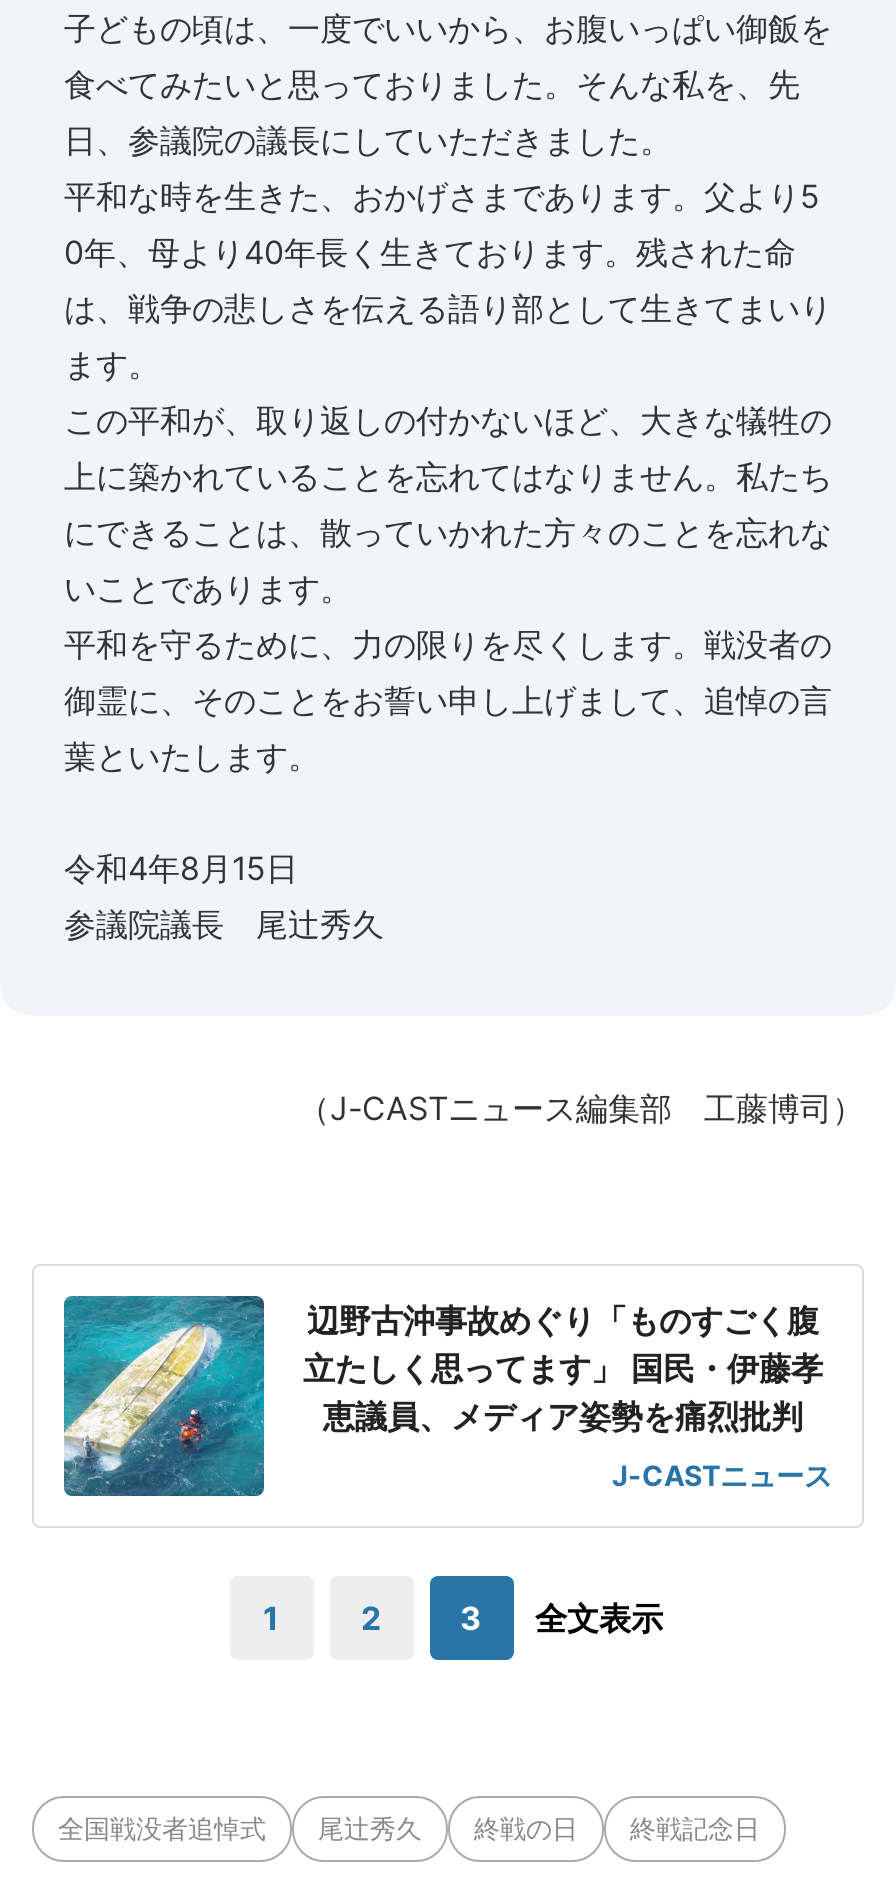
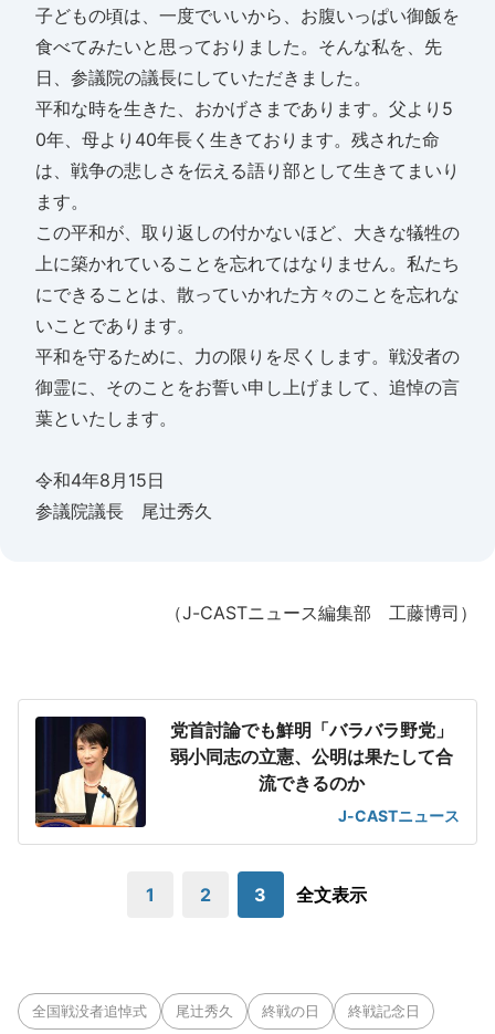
[62,1294,823,1498] [image] | 辺野古沖事故めぐり「ものすごく腹 | 立たしく思ってます」 国民・伊藤孝 | 恵議員、メディア姿勢を痛烈批判 -> [34,716,452,828] [image] | 党首討論でも鮮明「バラバラ野党」 | 弱小同志の立憲、公明は果たして合 | 流できるのか

